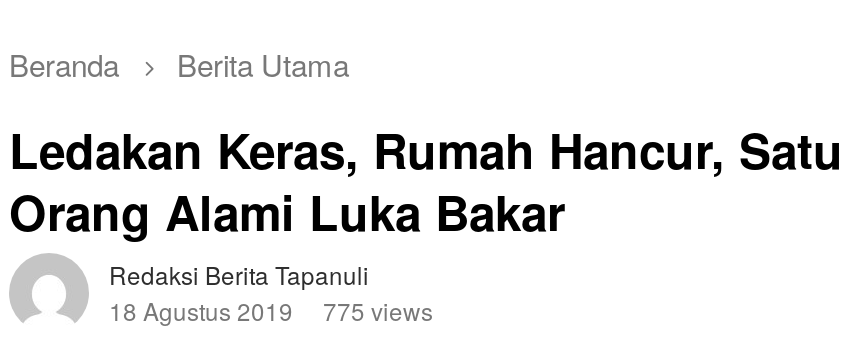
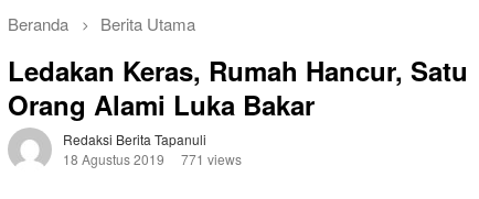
[109,293,433,327] 18 Agustus 2019 775 views -> [63,150,242,168] 18 Agustus 2019 771 views

